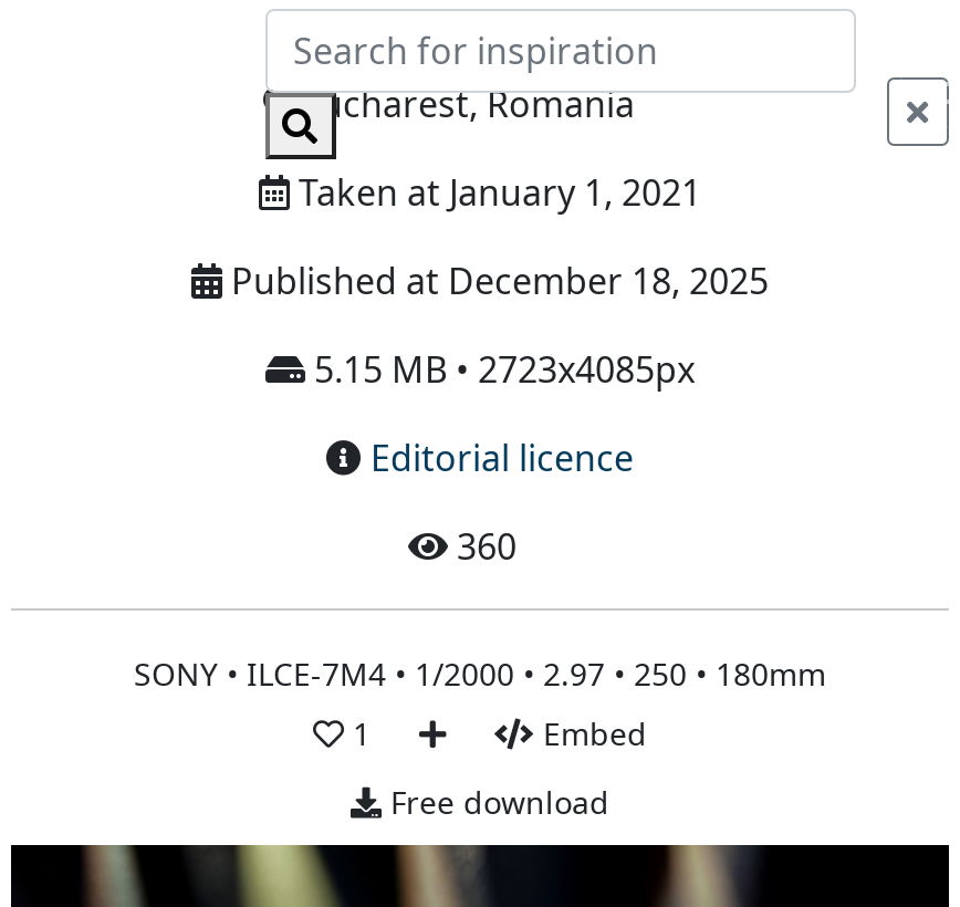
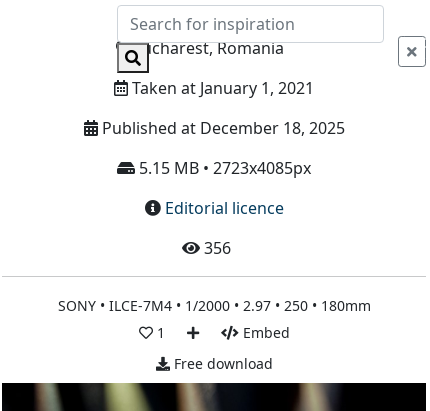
[448,522,525,571] 360 -> [199,237,234,259] 356

